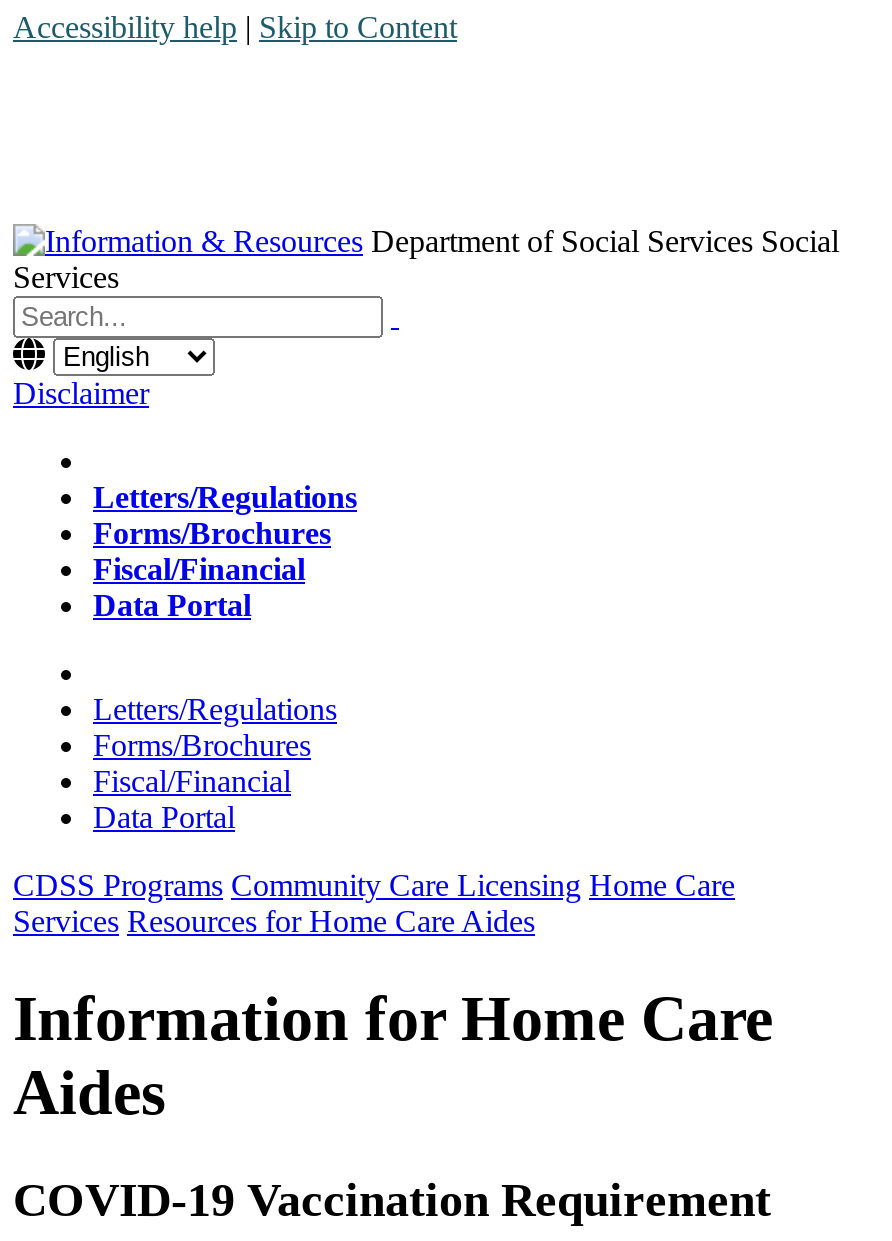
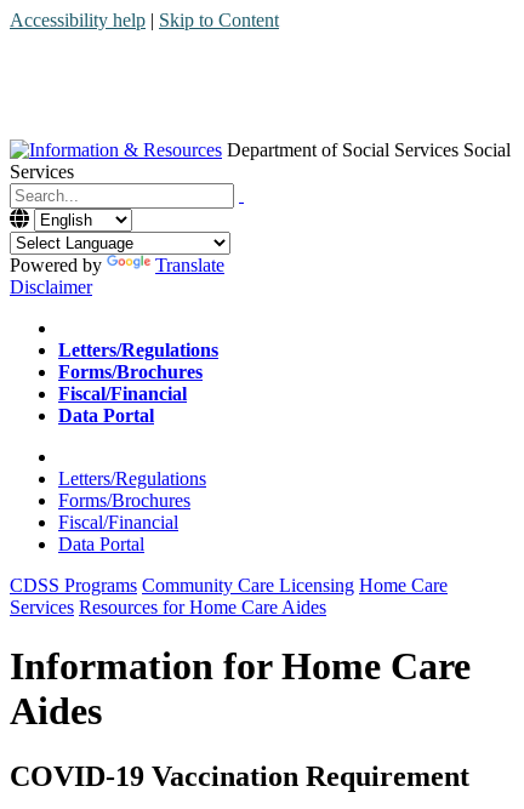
none -> [10,255,224,275] Powered by | Translate

